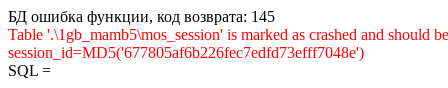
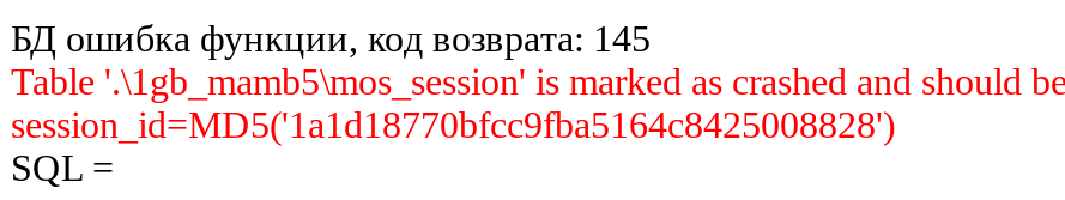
[8,44,364,61] session_id=MD5('677805af6b226fec7edfd73efff7048e') -> [11,104,895,145] session_id=MD5('1a1d18770bfcc9fba5164c8425008828')

